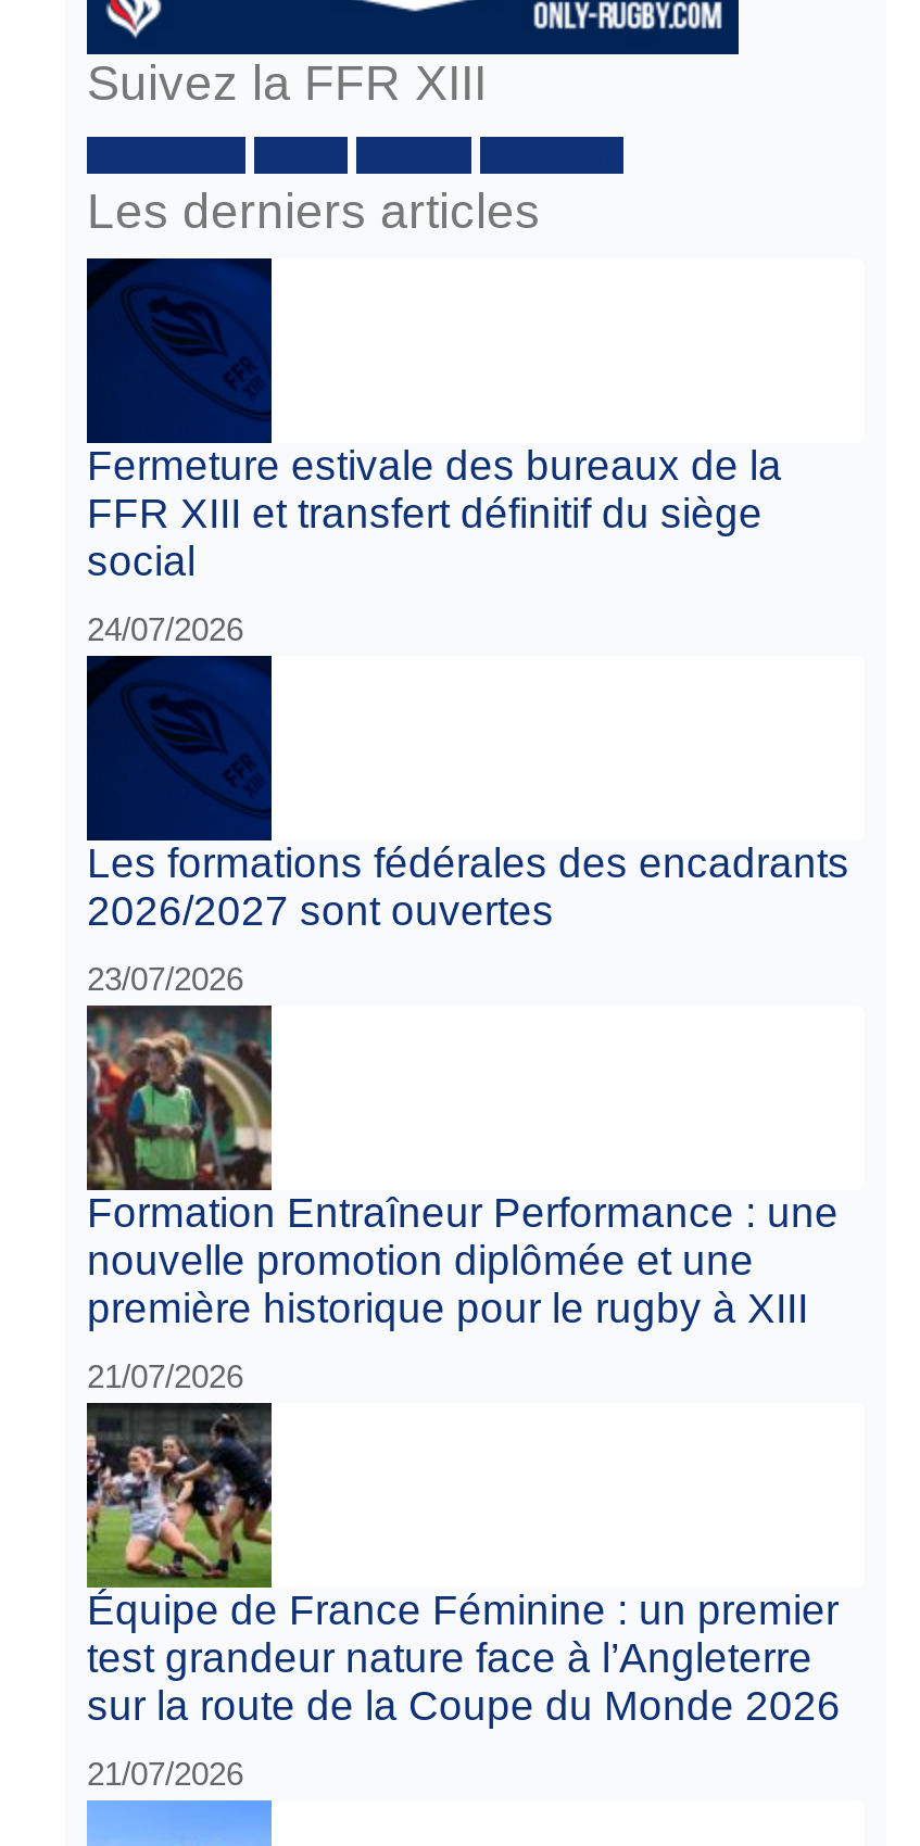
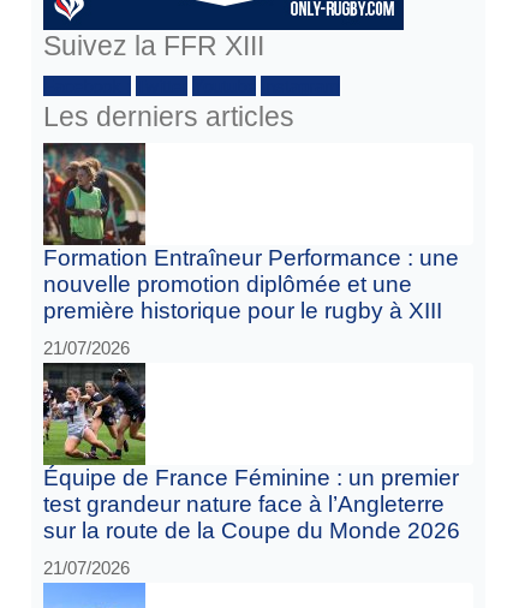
[87,258,782,647] [image] | Fermeture estivale des bureaux de la | FFR XIII et transfert définitif du siège | social | 24/07/2026 -> none
[85,665,849,997] [image] | Les formations fédérales des encadrants | 2026/2027 sont ouvertes | 23/07/2026 -> none

